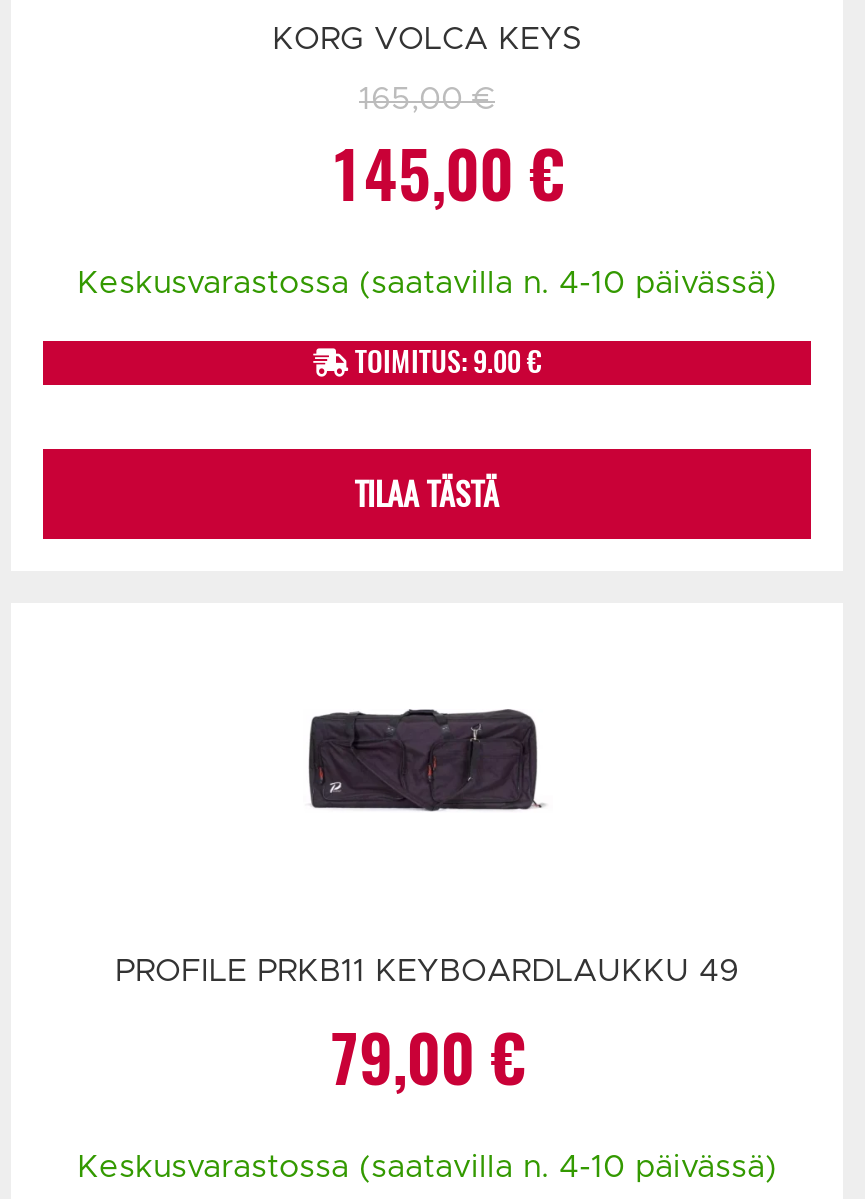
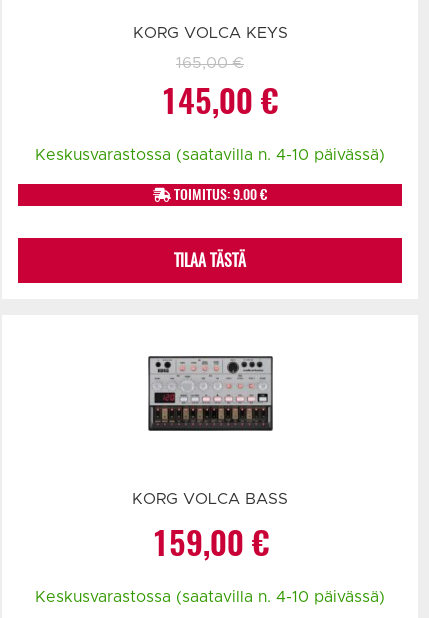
[303,685,553,835] [image] -> [147,355,274,432] [image]
[115,955,739,1102] PROFILE PRKB11 KEYBOARDLAUKKU 49 | 79,00 € -> [132,491,288,565] KORG VOLCA BASS | 159,00 €

